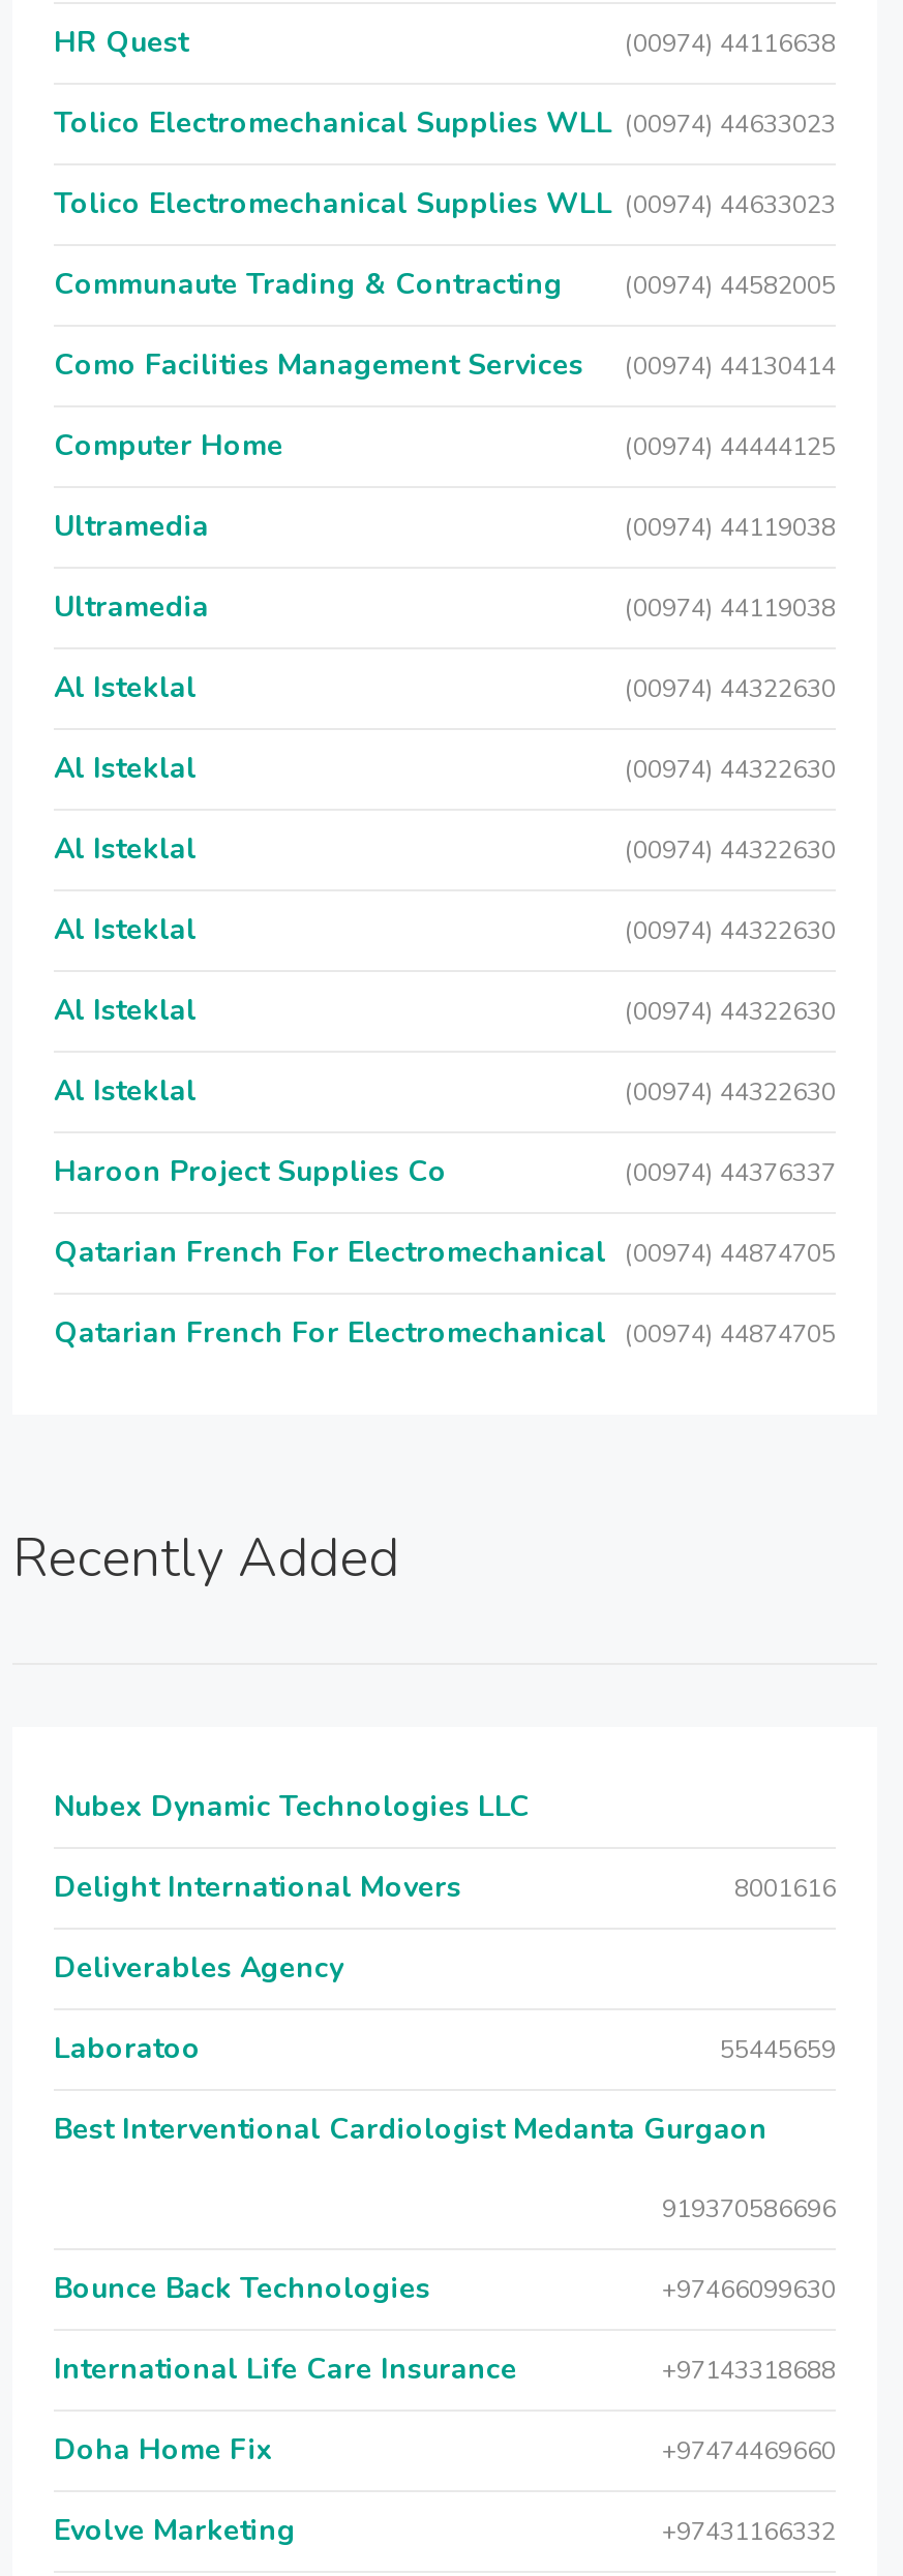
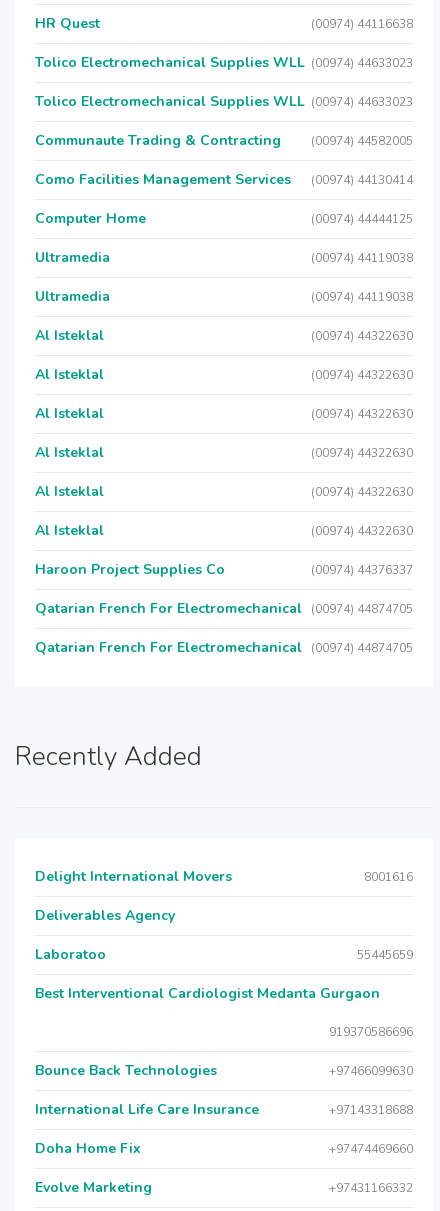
[54,1787,530,1826] Nubex Dynamic Technologies LLC -> none

